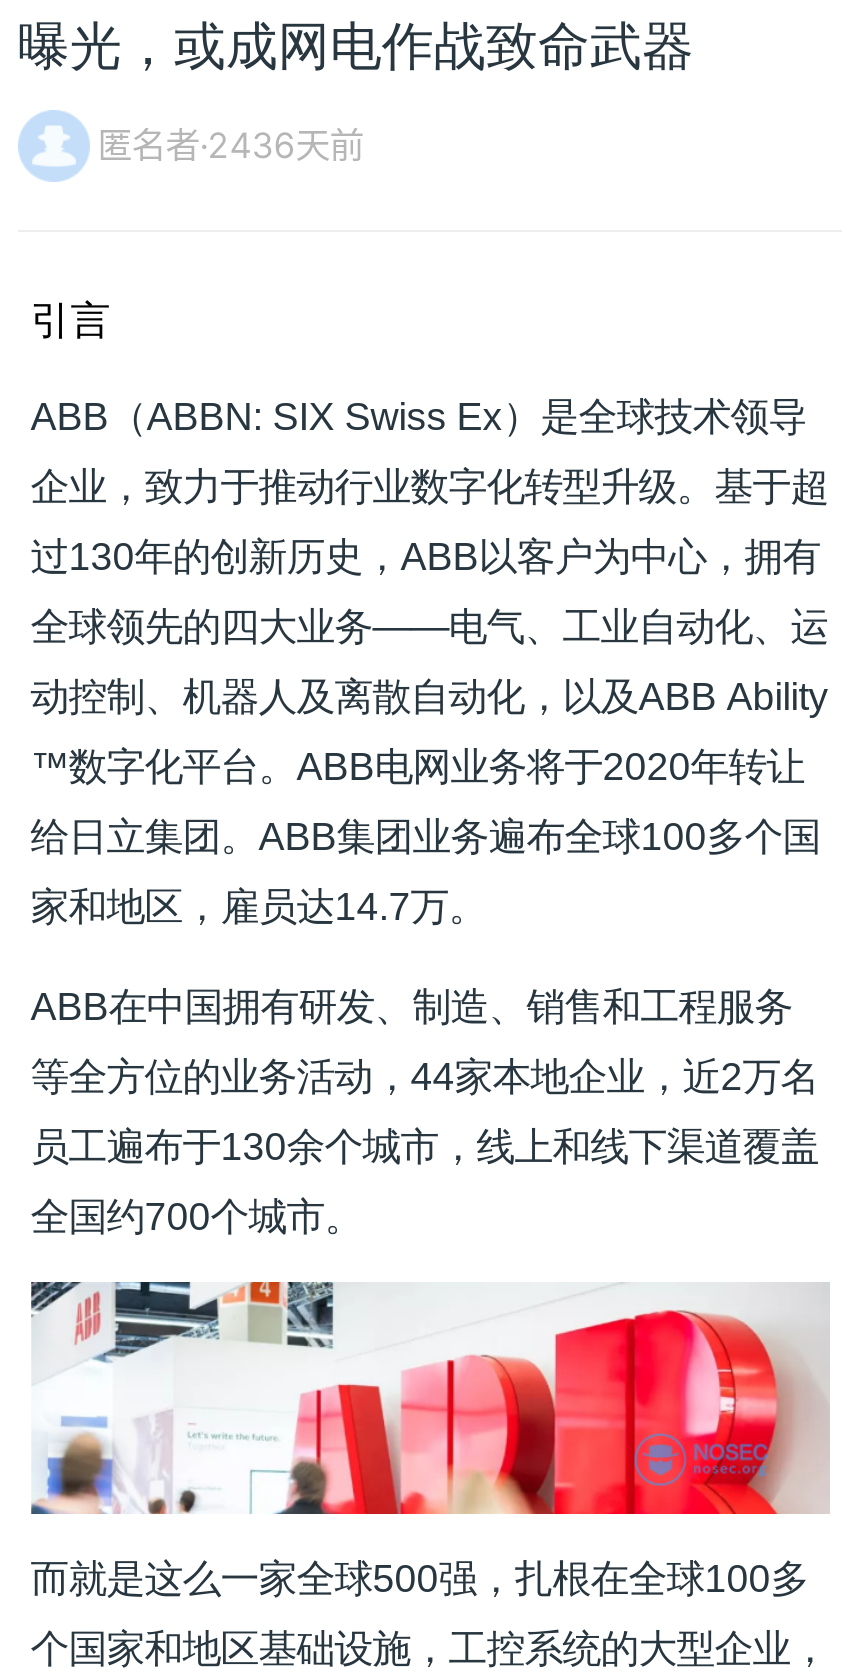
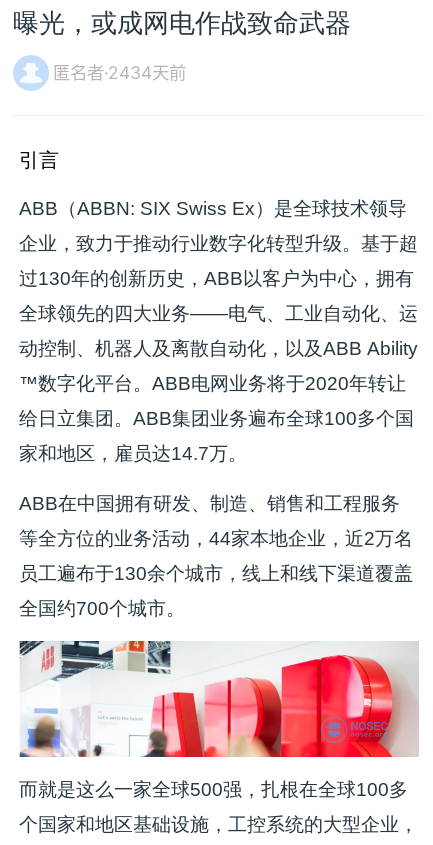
[98,124,364,166] 匿名者·2436天前 -> [53,62,186,83] 匿名者·2434天前

